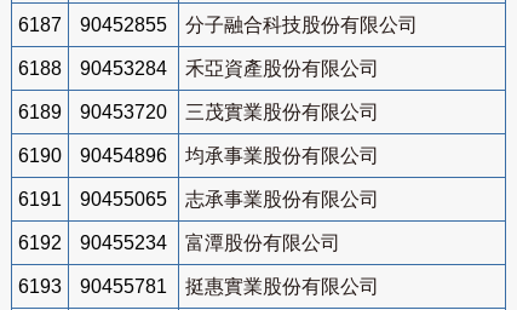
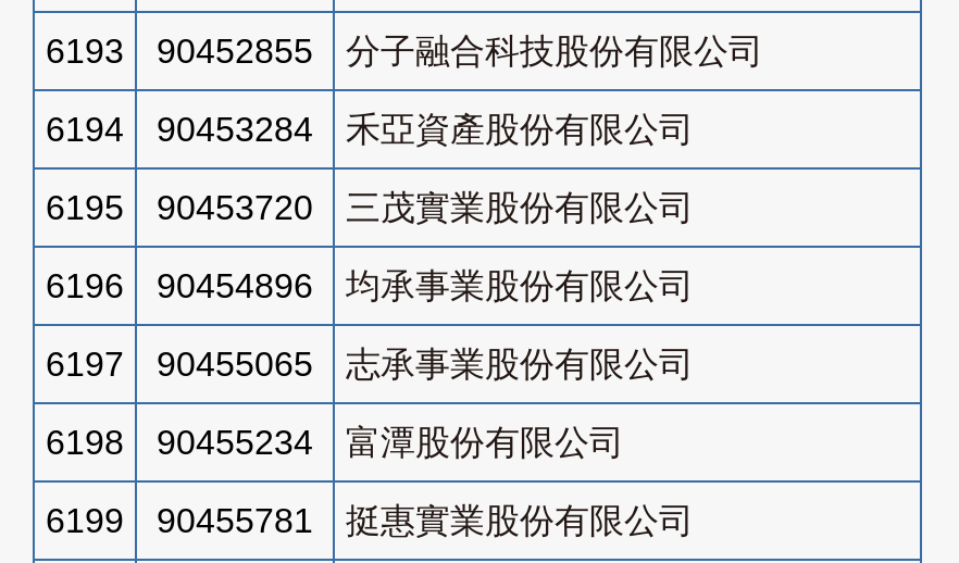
[18,14,418,35] 6187 90452855 分子融合科技股份有限公司 -> [46,32,763,69] 6193 90452855 分子融合科技股份有限公司
[18,58,379,79] 6188 90453284 禾亞資產股份有限公司 -> [46,111,694,148] 6194 90453284 禾亞資產股份有限公司
[18,102,379,122] 6189 90453720 三茂實業股份有限公司 -> [46,189,694,226] 6195 90453720 三茂實業股份有限公司
[18,145,379,166] 6190 90454896 均承事業股份有限公司 -> [46,267,694,304] 6196 90454896 均承事業股份有限公司
[18,189,379,209] 6191 90455065 志承事業股份有限公司 -> [46,345,694,382] 6197 90455065 志承事業股份有限公司
[18,232,340,253] 6192 90455234 富潭股份有限公司 -> [46,424,624,461] 6198 90455234 富潭股份有限公司
[18,276,379,297] 6193 90455781 挺惠實業股份有限公司 -> [46,502,694,539] 6199 90455781 挺惠實業股份有限公司

